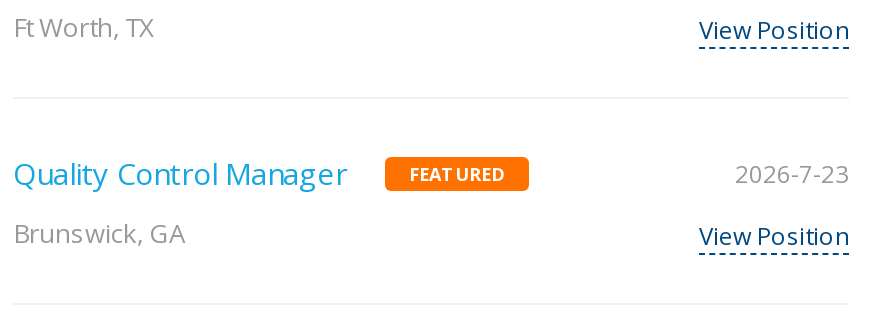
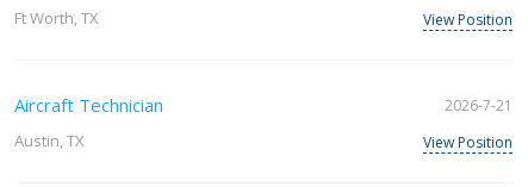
[13,153,505,193] Quality Control Manager | FEATURED -> [14,93,163,117] Aircraft Technician
[735,157,849,191] 2026-7-23 -> [445,95,513,116] 2026-7-21
[13,215,185,251] Brunswick, GA -> [14,130,85,151] Austin, TX

